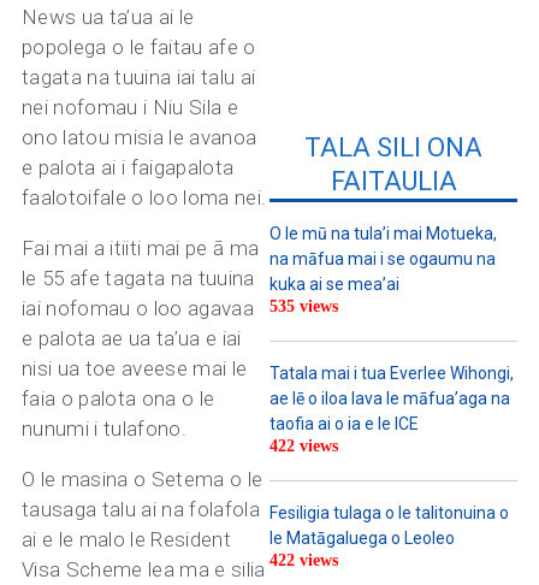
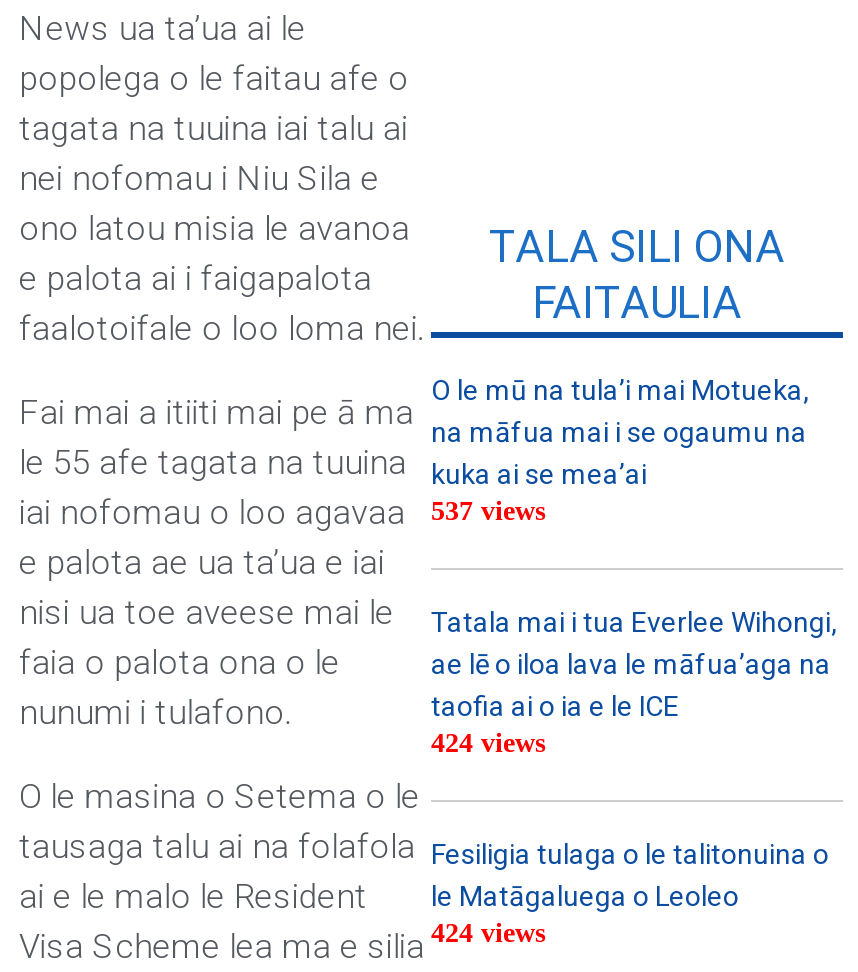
[22,296,338,320] iai nofomau o loo agavaa 535 views -> [19,492,545,532] iai nofomau o loo agavaa 537 views
[269,437,338,455] 422 views -> [431,727,545,757] 424 views
[22,552,338,581] Visa Scheme lea ma e silia 422 views -> [19,917,545,966] Visa Scheme lea ma e silia 424 views

